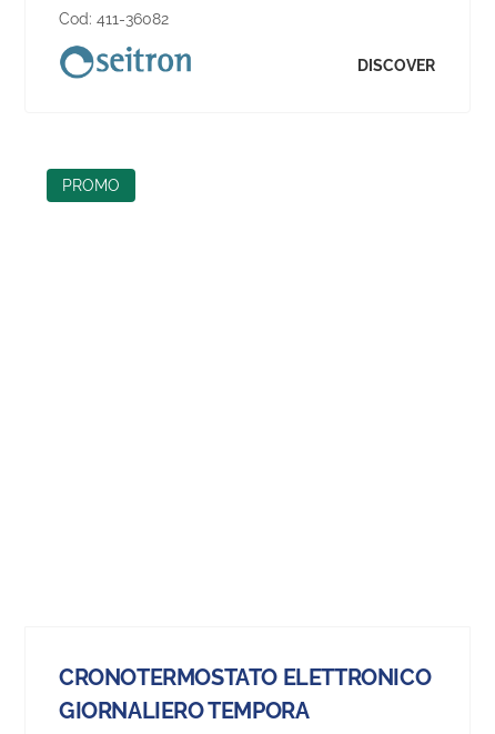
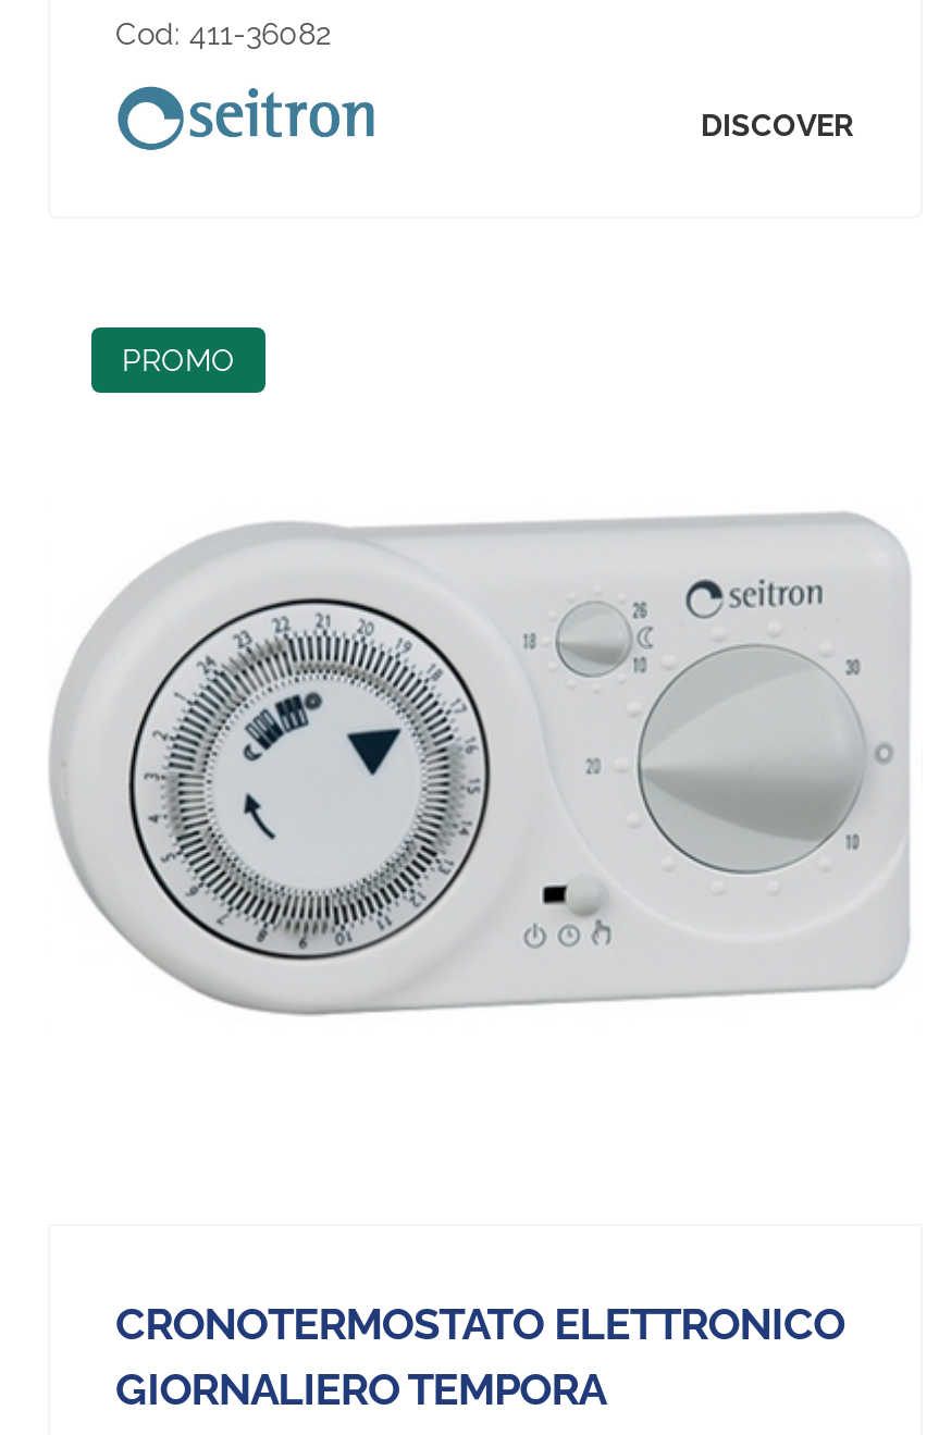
none -> [48,510,912,1017] [image]

